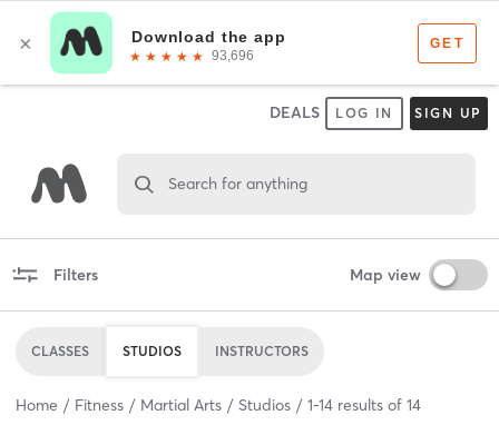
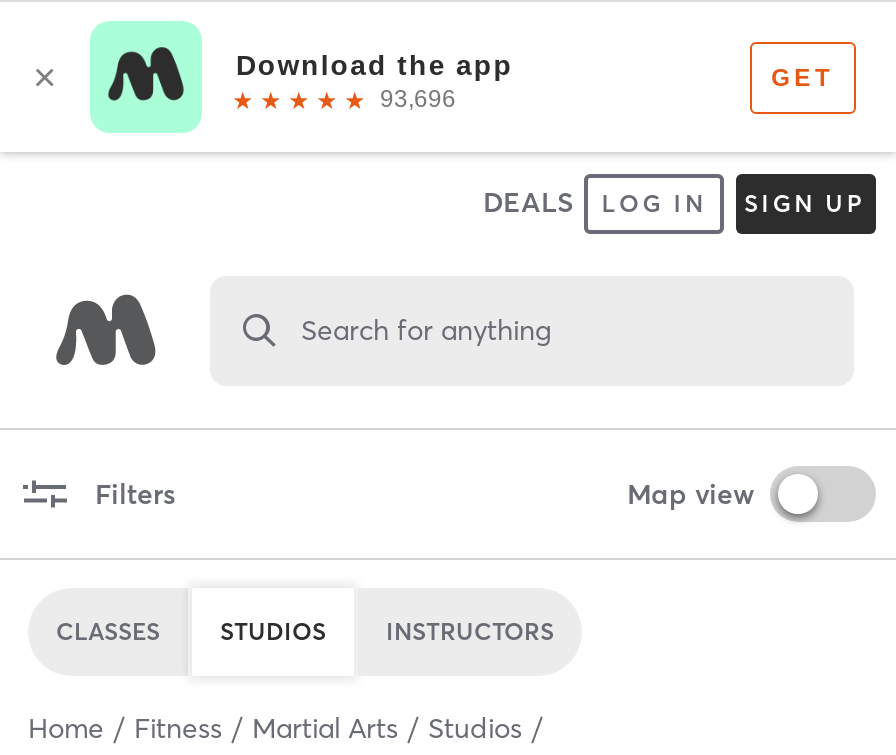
[307,394,421,414] 1-14 results of 14 -> none

